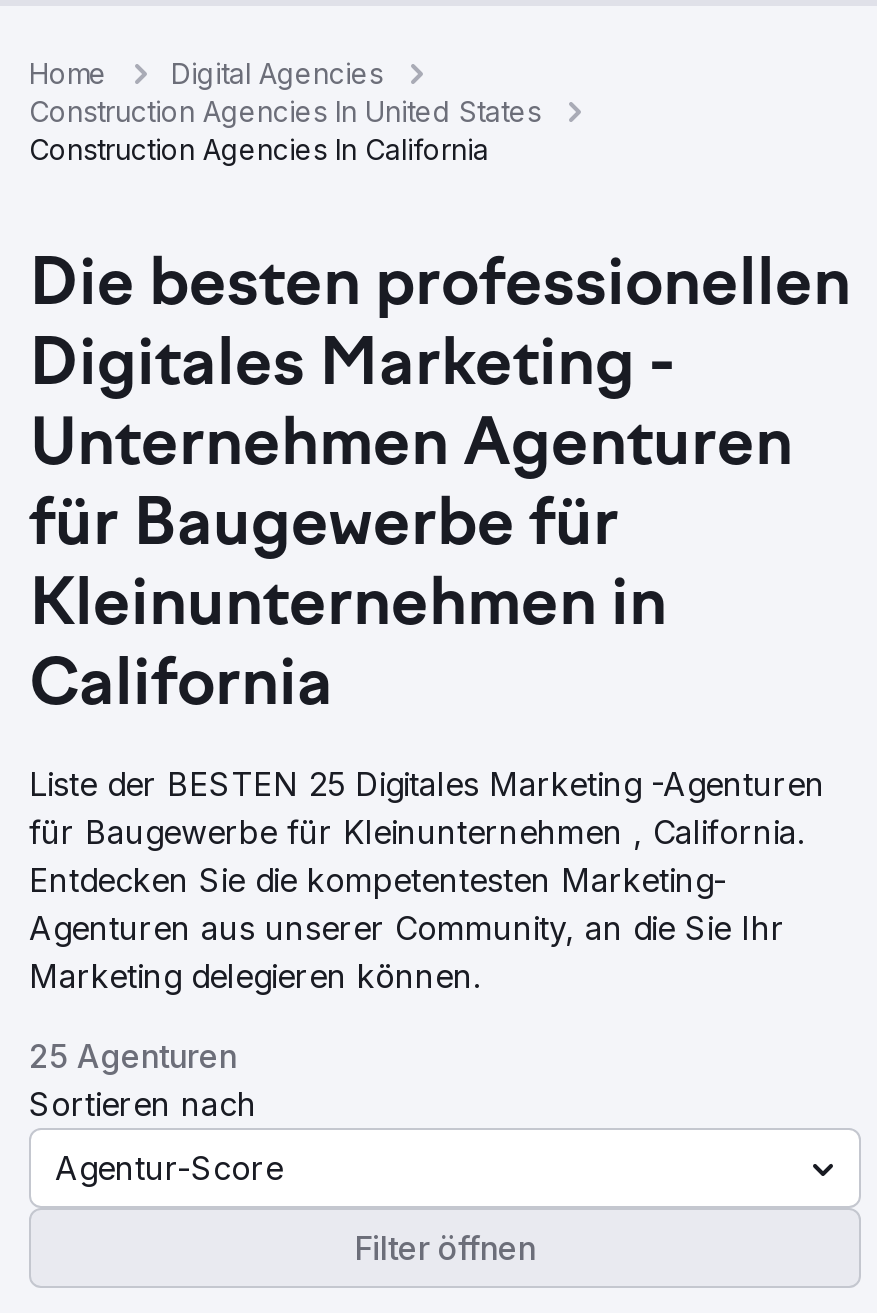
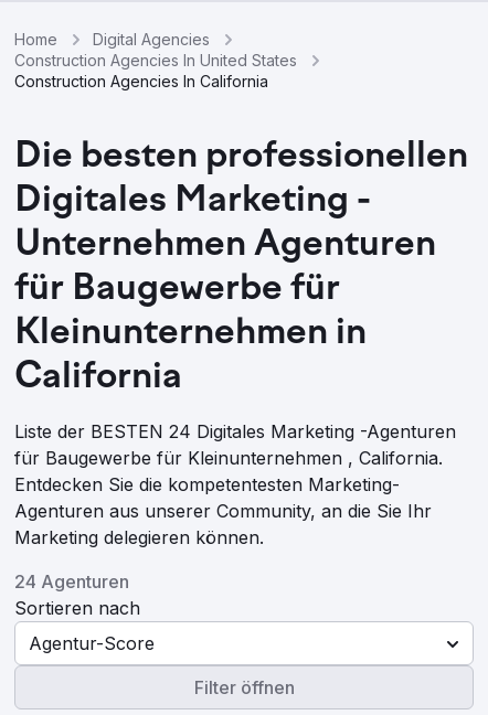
[29,764,825,804] Liste der BESTEN 25 Digitales Marketing -Agenturen -> [14,420,456,442] Liste der BESTEN 24 Digitales Marketing -Agenturen
[29,1036,237,1076] 25 Agenturen -> [14,570,129,593] 24 Agenturen

